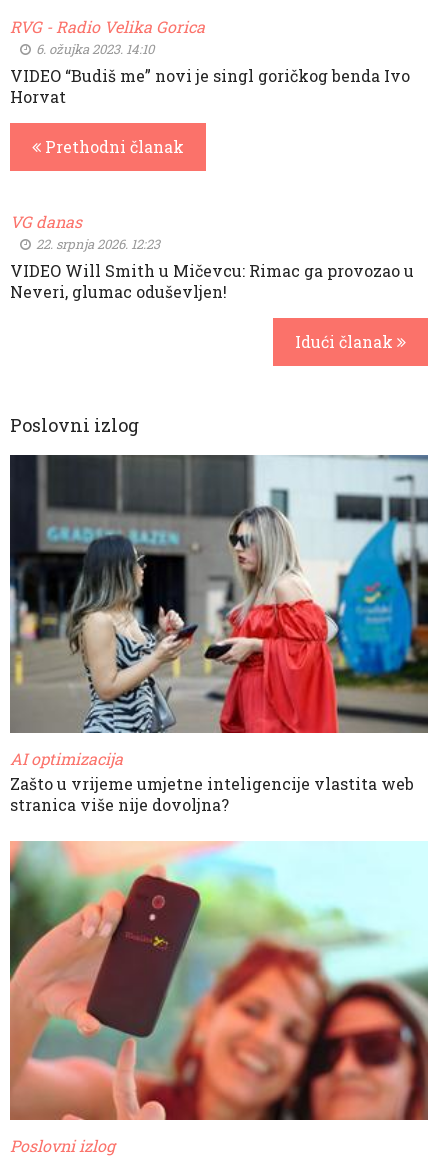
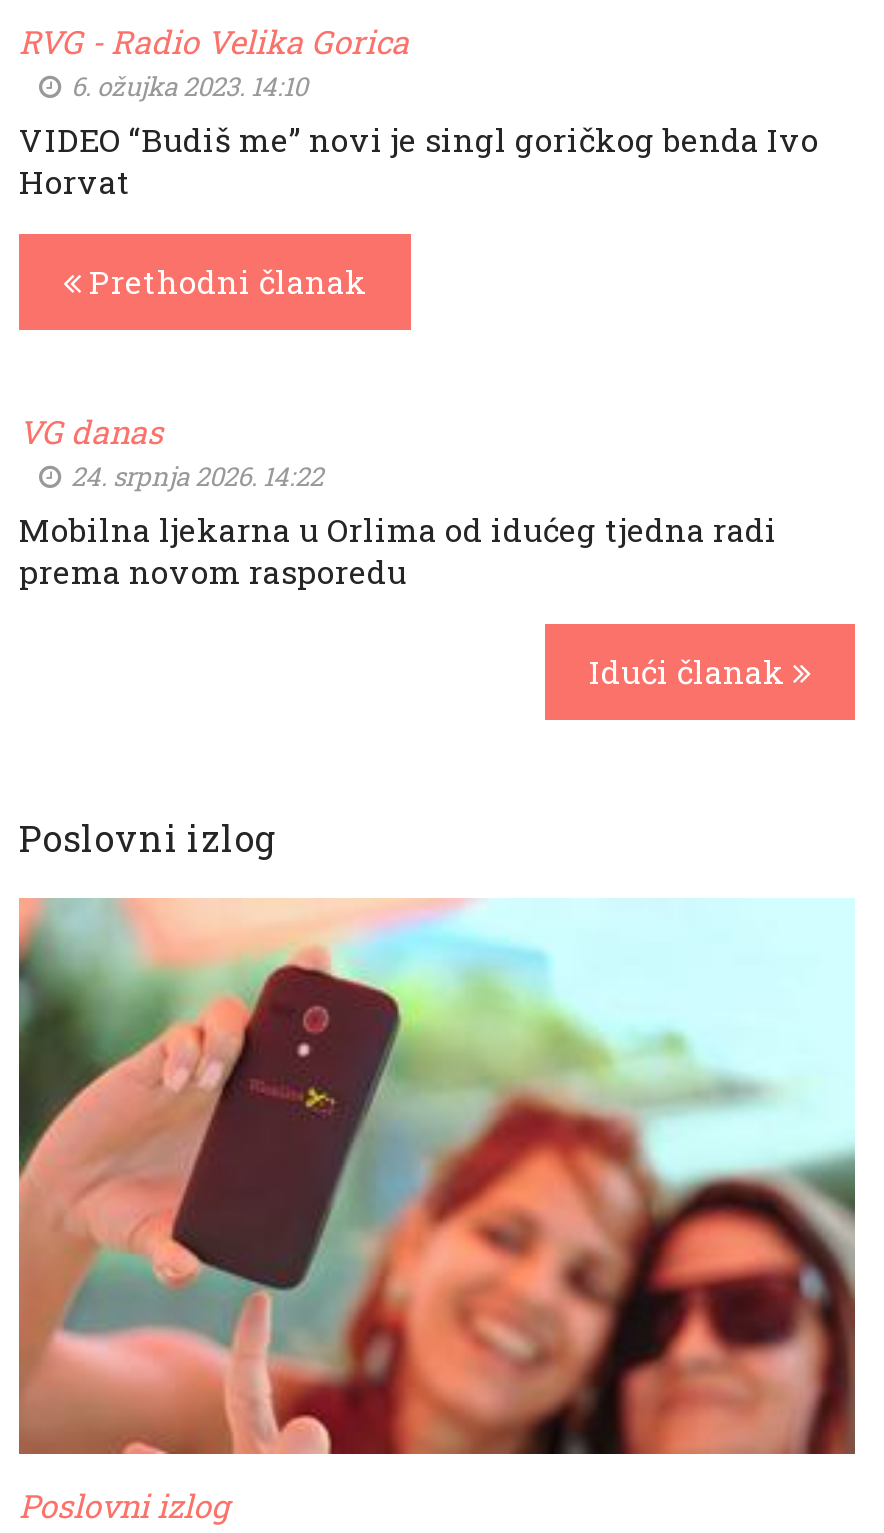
[10,235,414,302] 22. srpnja 2026. 12:23 | VIDEO Will Smith u Mičevcu: Rimac ga provozao u | Neveri, glumac oduševljen! -> [19,457,777,591] 24. srpnja 2026. 14:22 | Mobilna ljekarna u Orlima od idućeg tjedna radi | prema novom rasporedu
[9,454,429,815] [image] | AI optimizacija | Zašto u vrijeme umjetne inteligencije vlastita web | stranica više nije dovoljna? -> none

